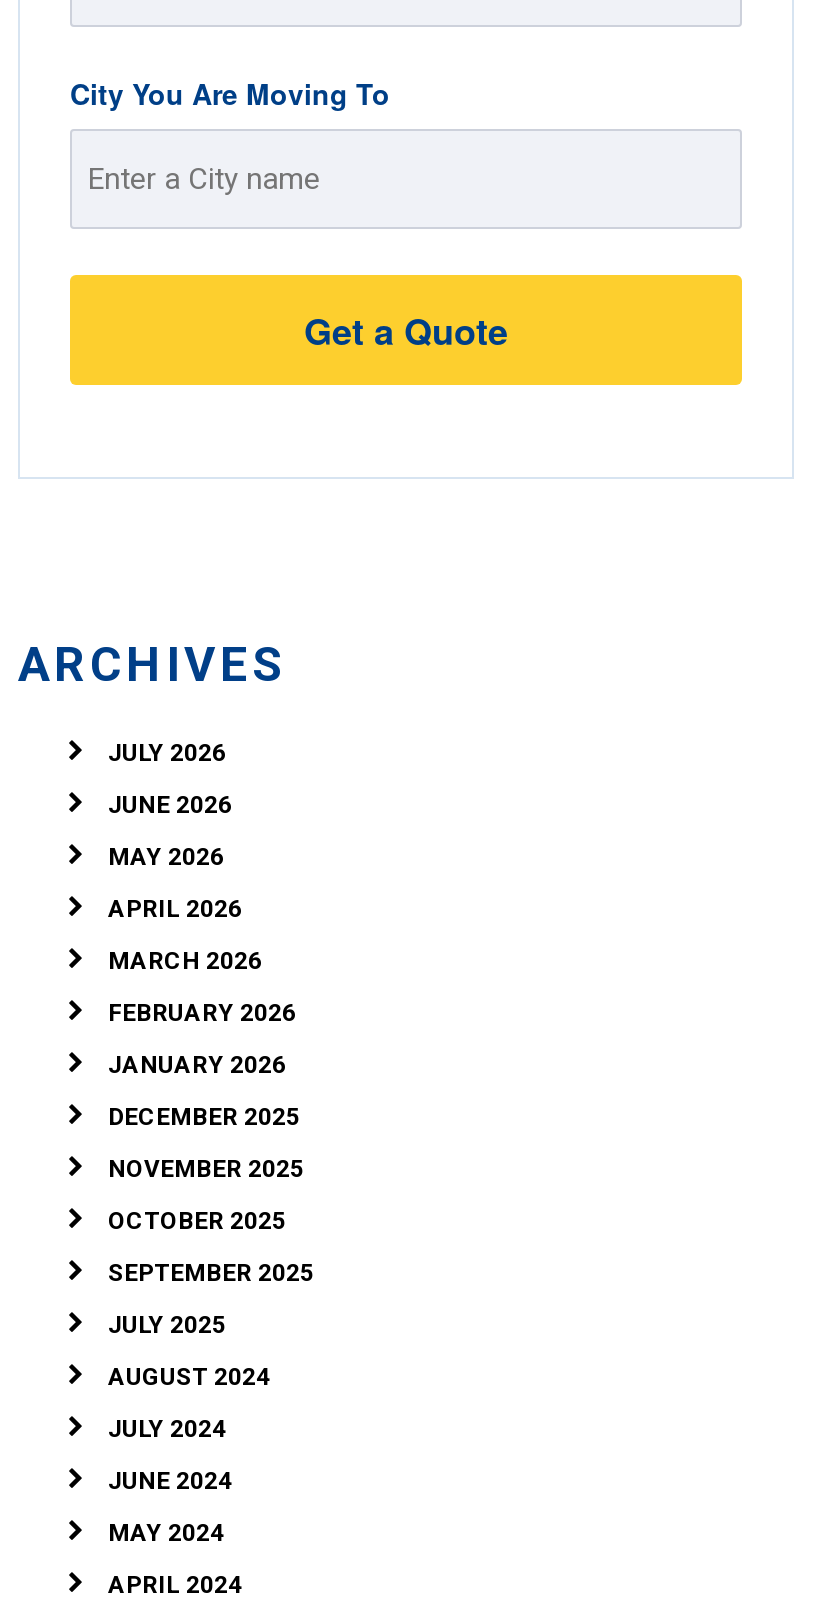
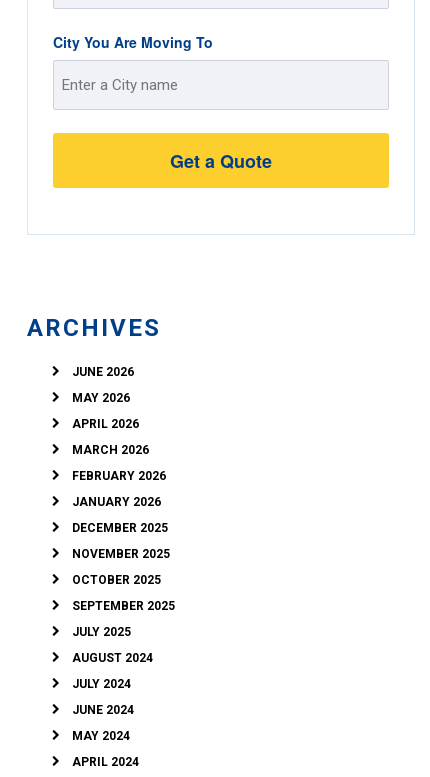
[108,739,226,767] JULY 2026 -> none

